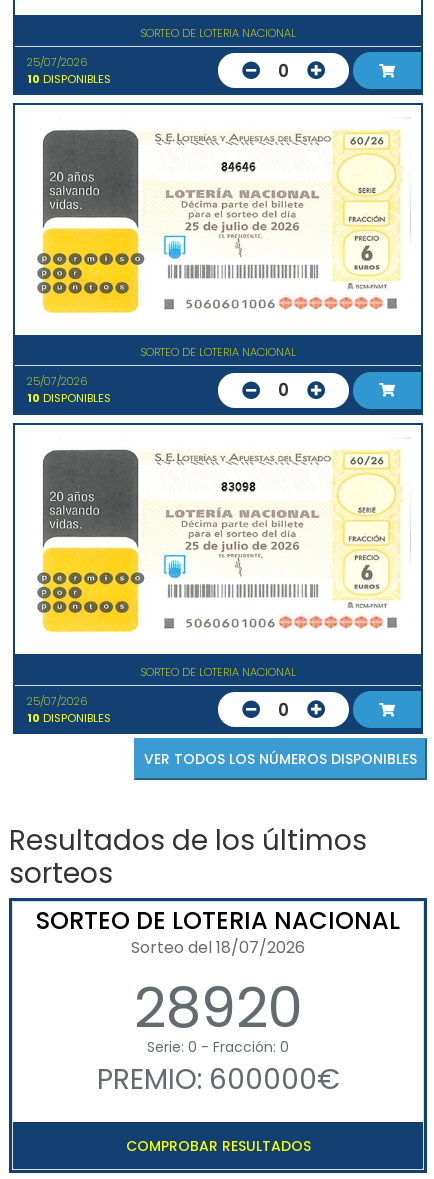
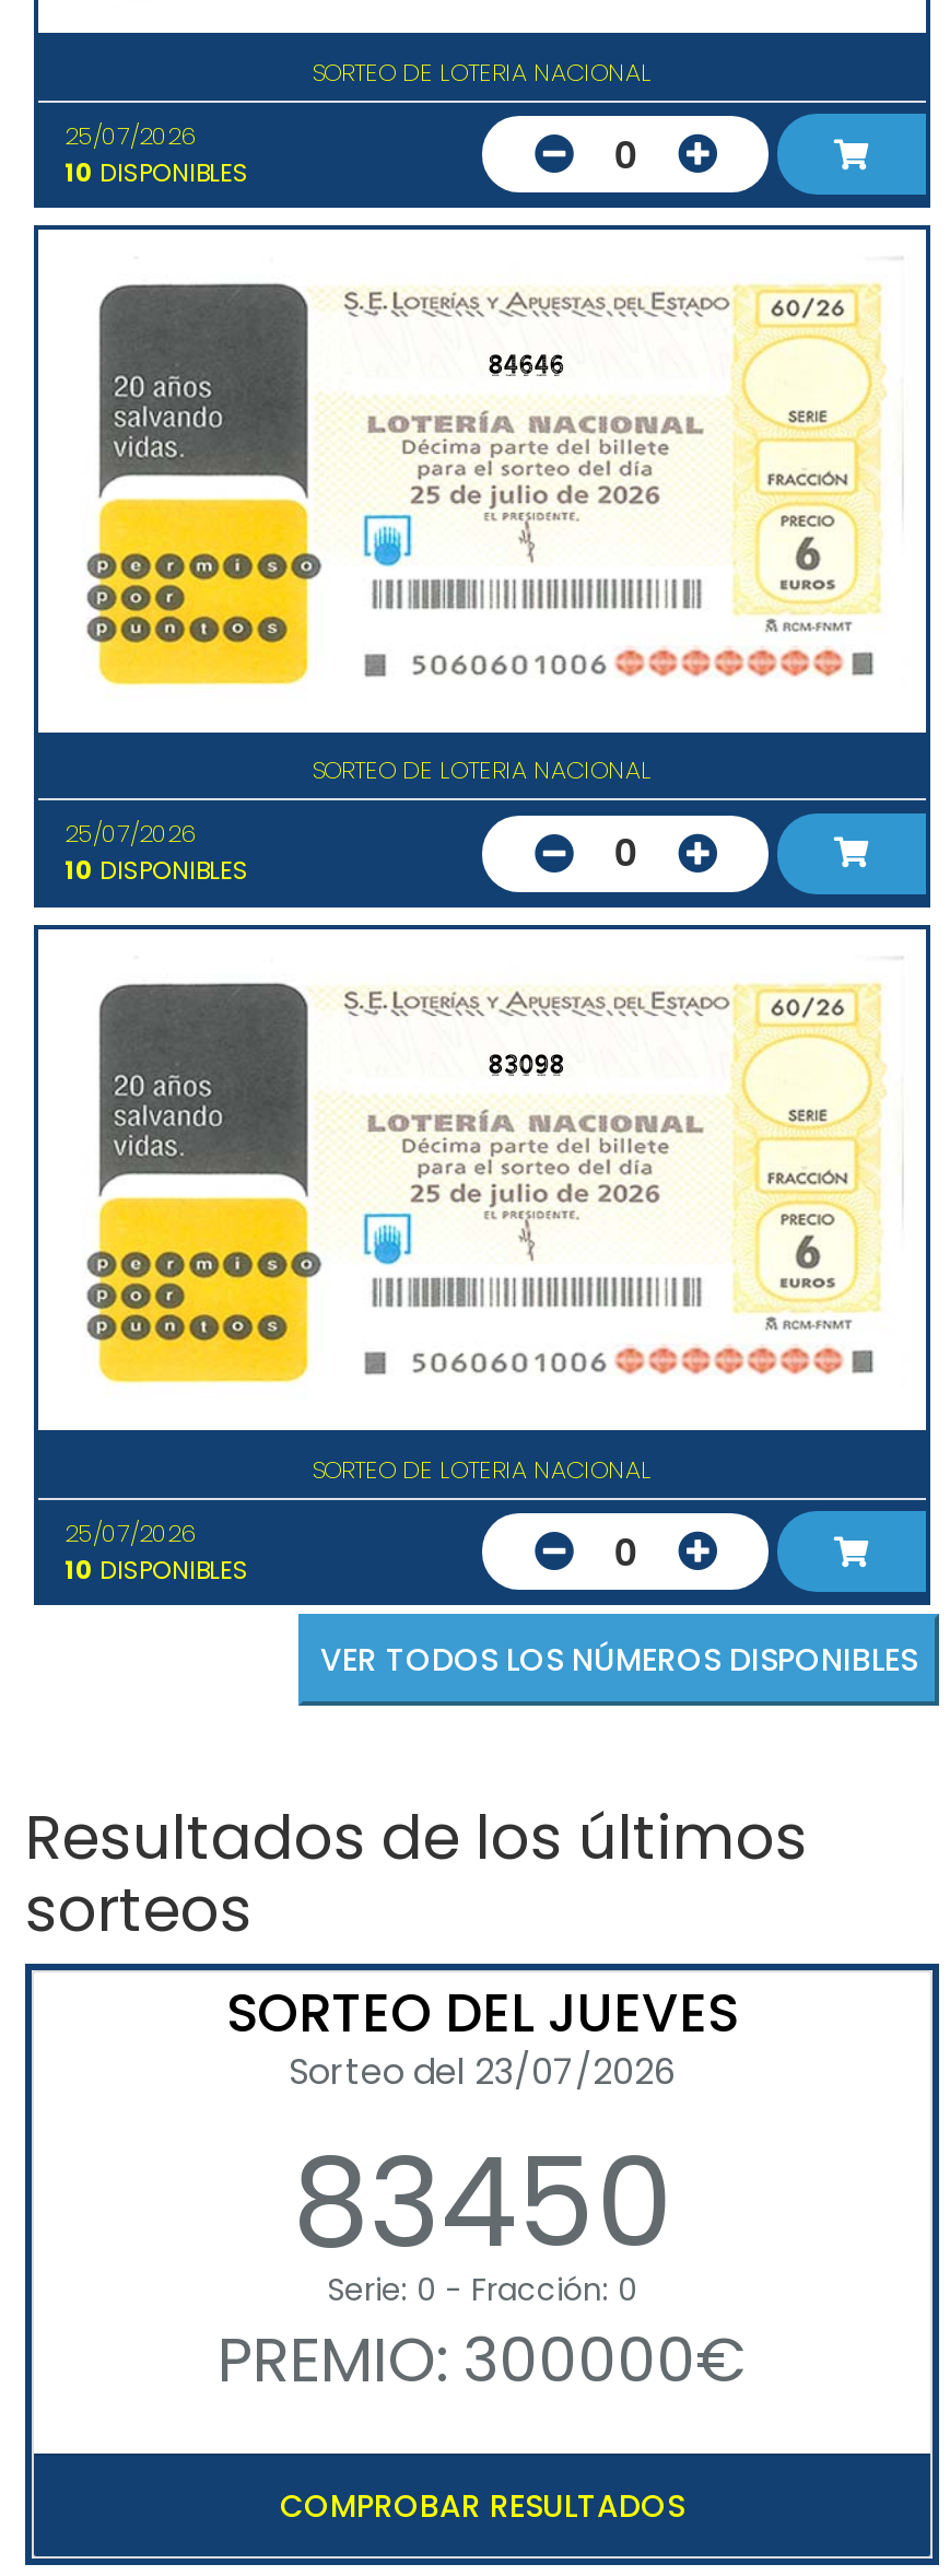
[36,904,400,1047] SORTEO DE LOTERIA NACIONAL | Sorteo del 18/07/2026 | 28920 -> [226,1976,738,2289] SORTEO DEL JUEVES | Sorteo del 23/07/2026 | 83450
[96,1060,339,1099] PREMIO: 600000€ -> [218,2317,747,2402] PREMIO: 300000€

